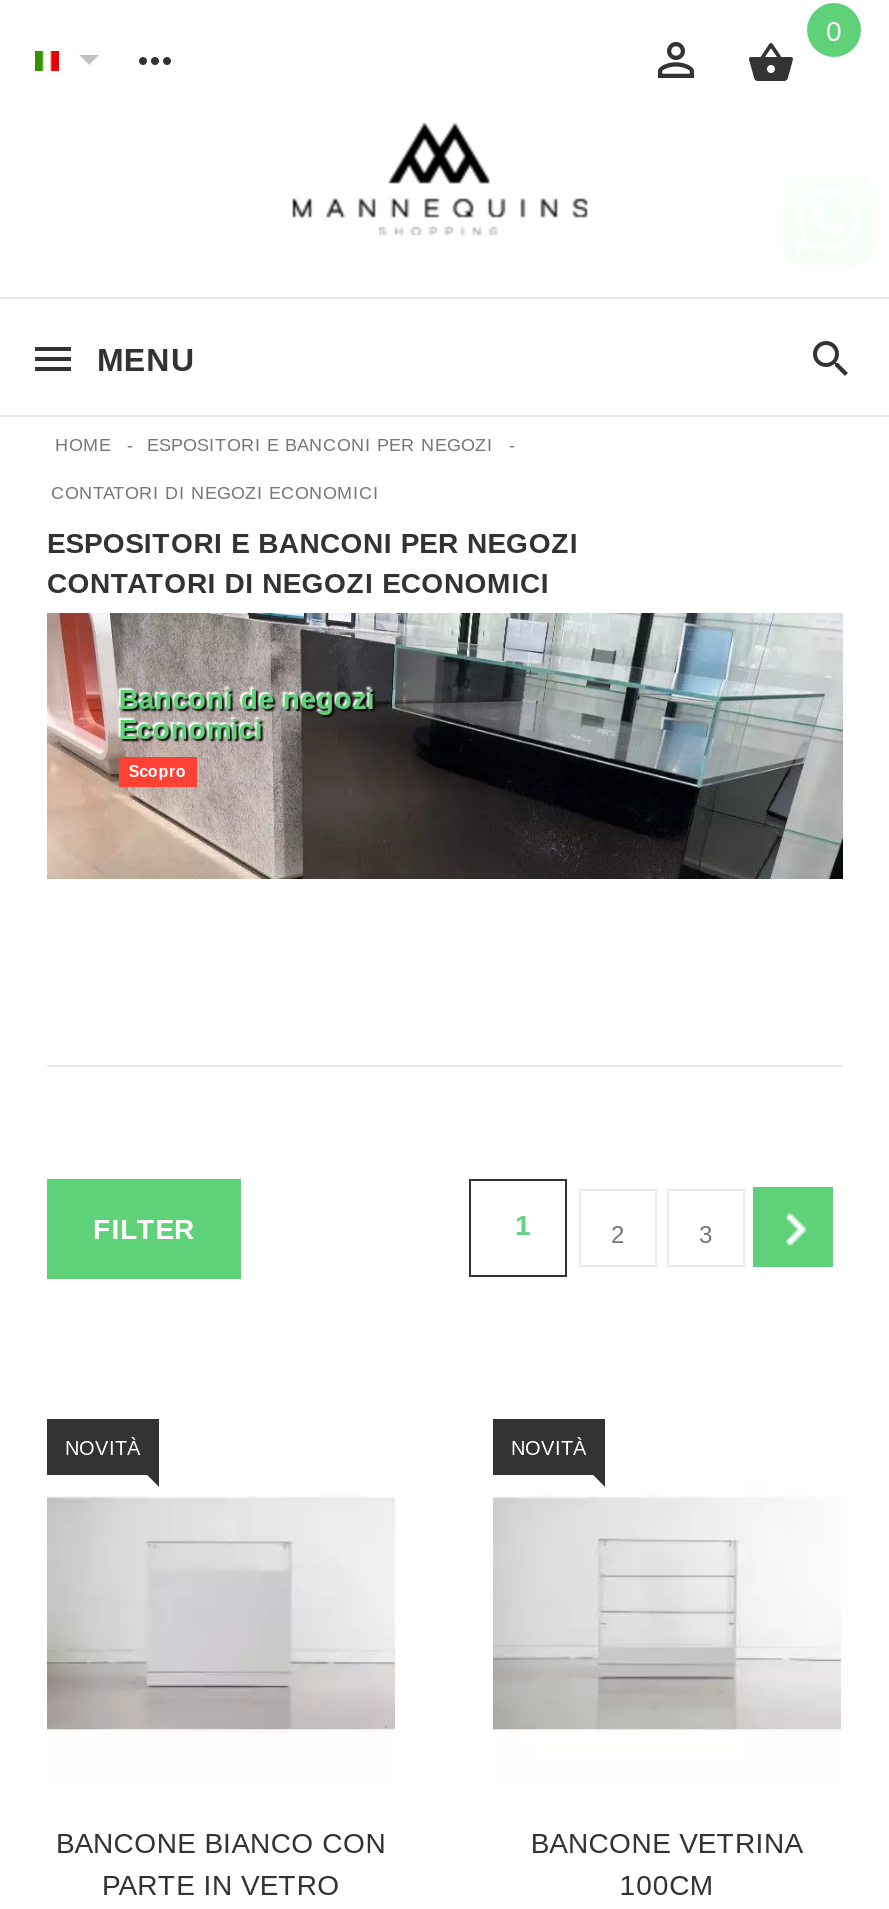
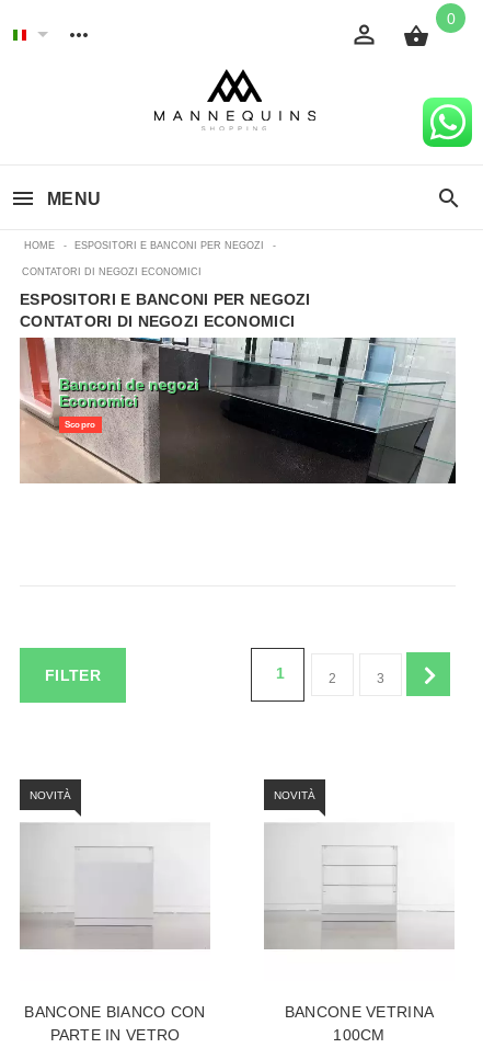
none -> [422,96,473,148] [image]

